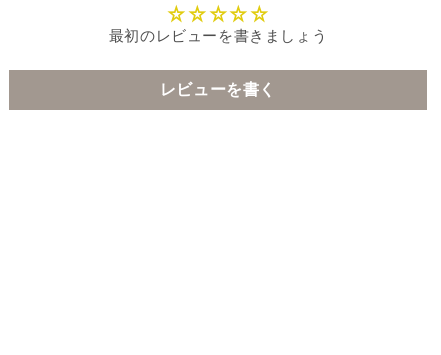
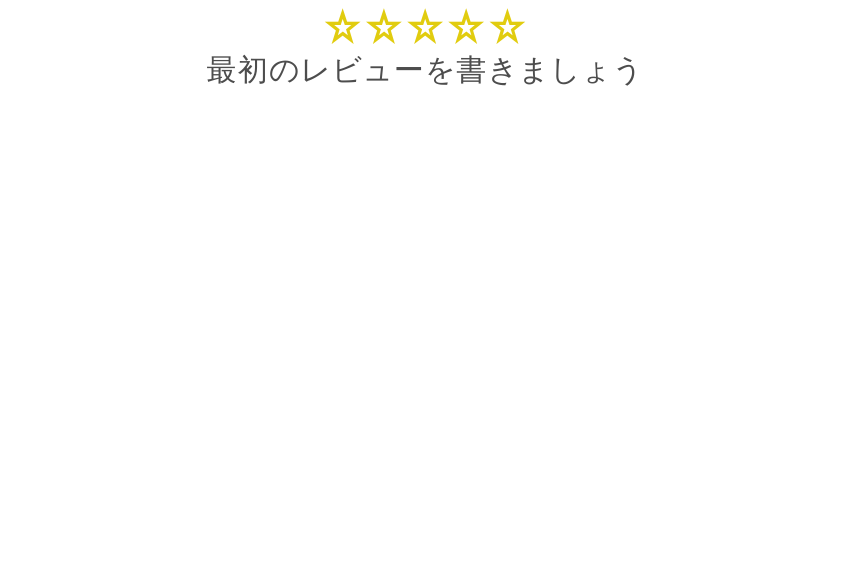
[160,81,276,98] レビューを書く -> none

